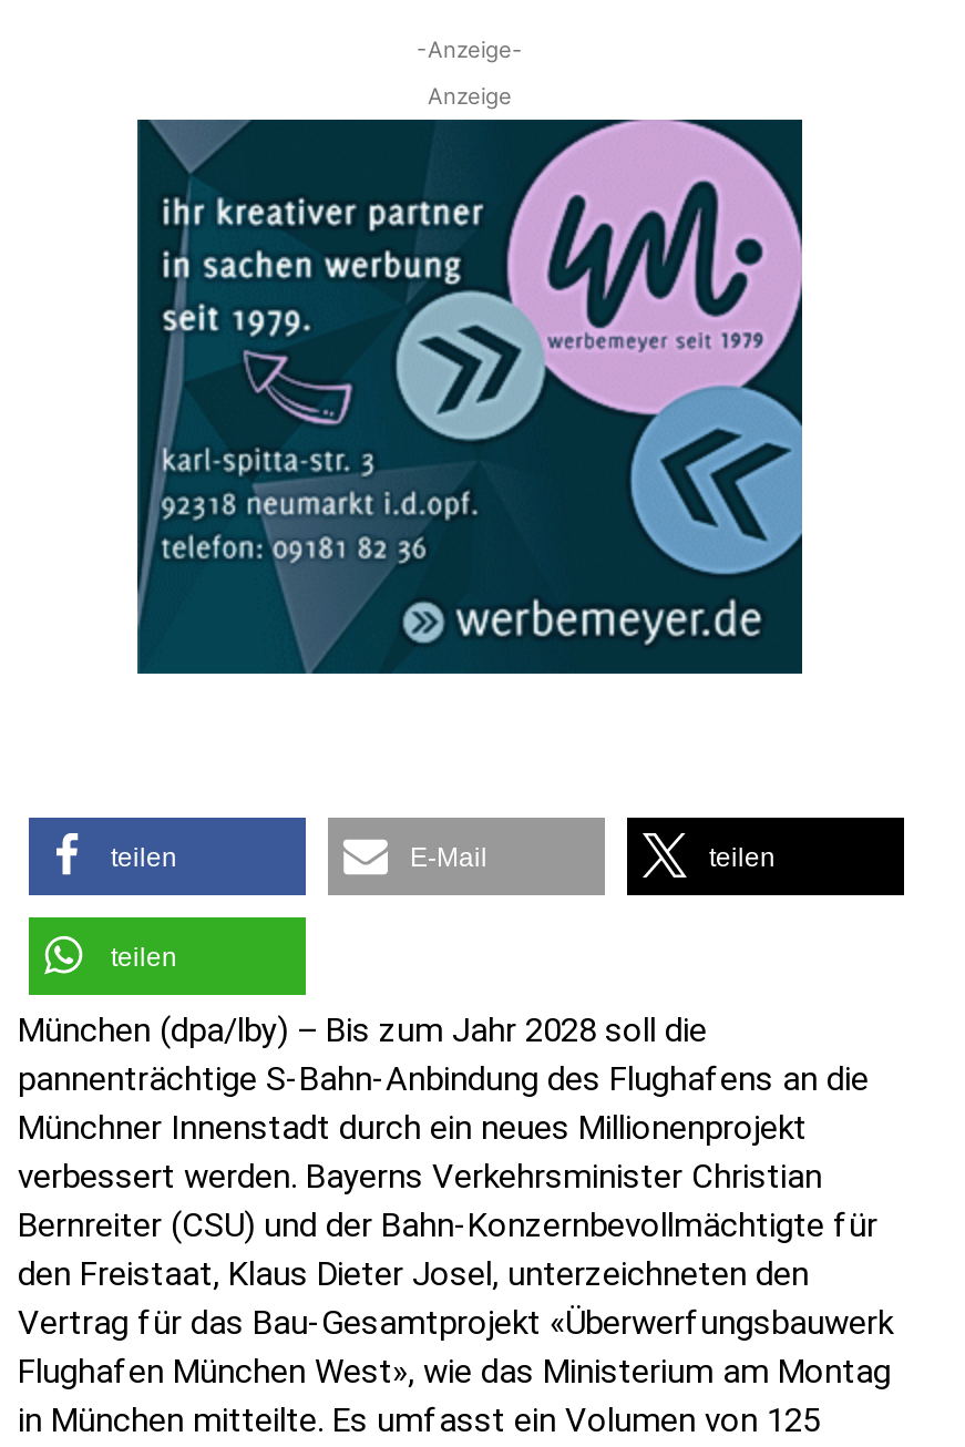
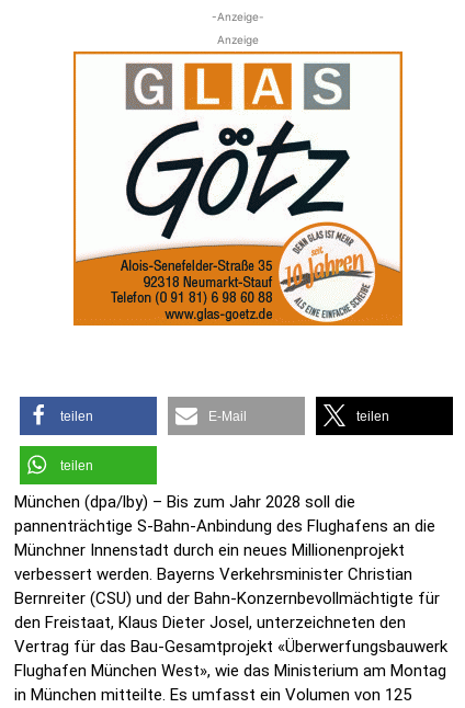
[135,117,804,676] [image] -> [72,50,404,327] [image]

